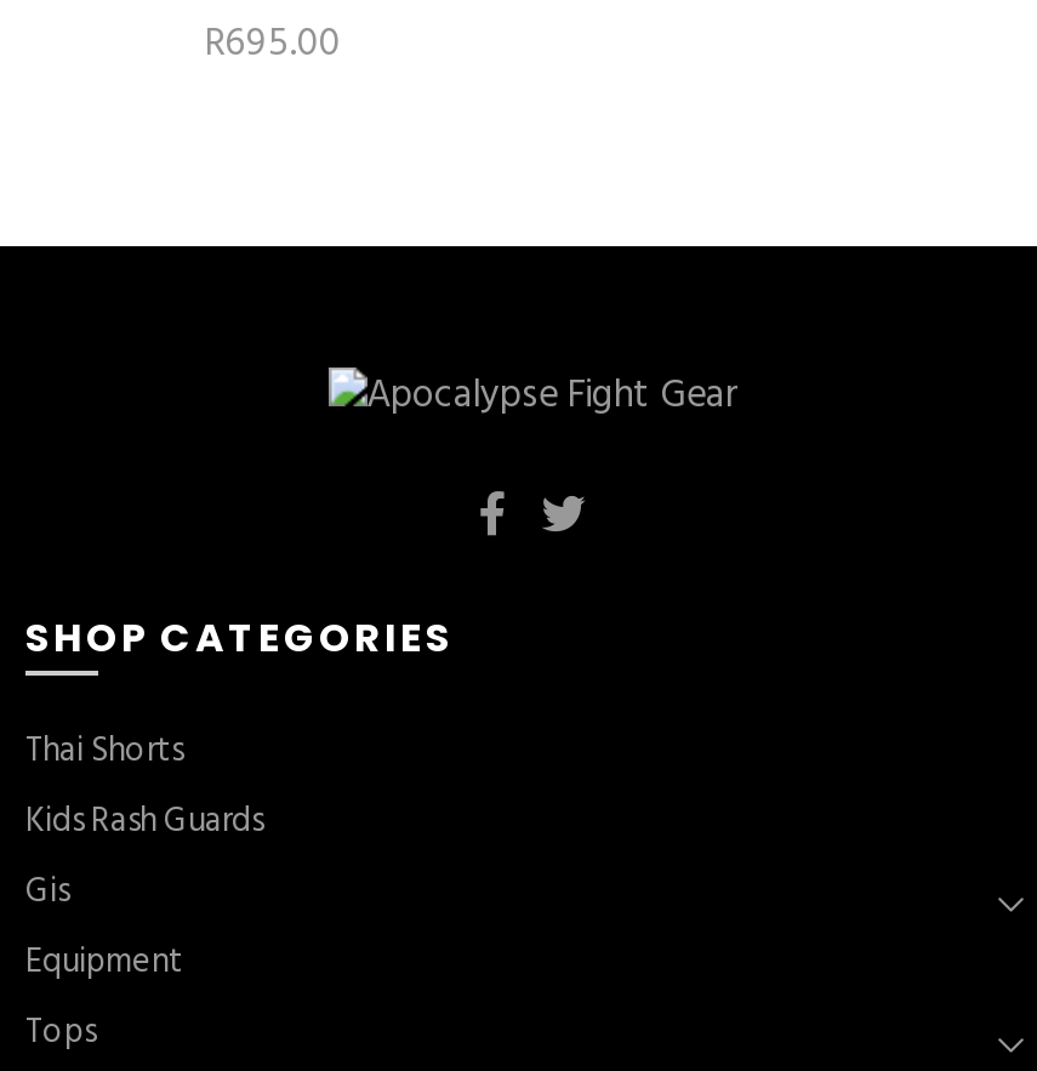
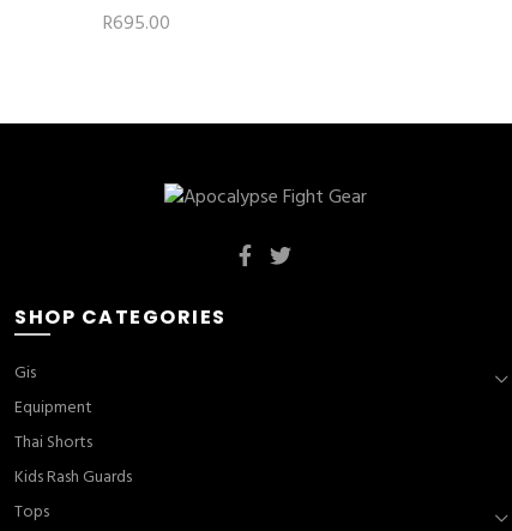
moved [25,723,263,849] -> [14,429,132,491]: Thai Shorts | Kids Rash Guards
moved [25,864,183,990] -> [14,359,92,421]: Gis | Equipment

